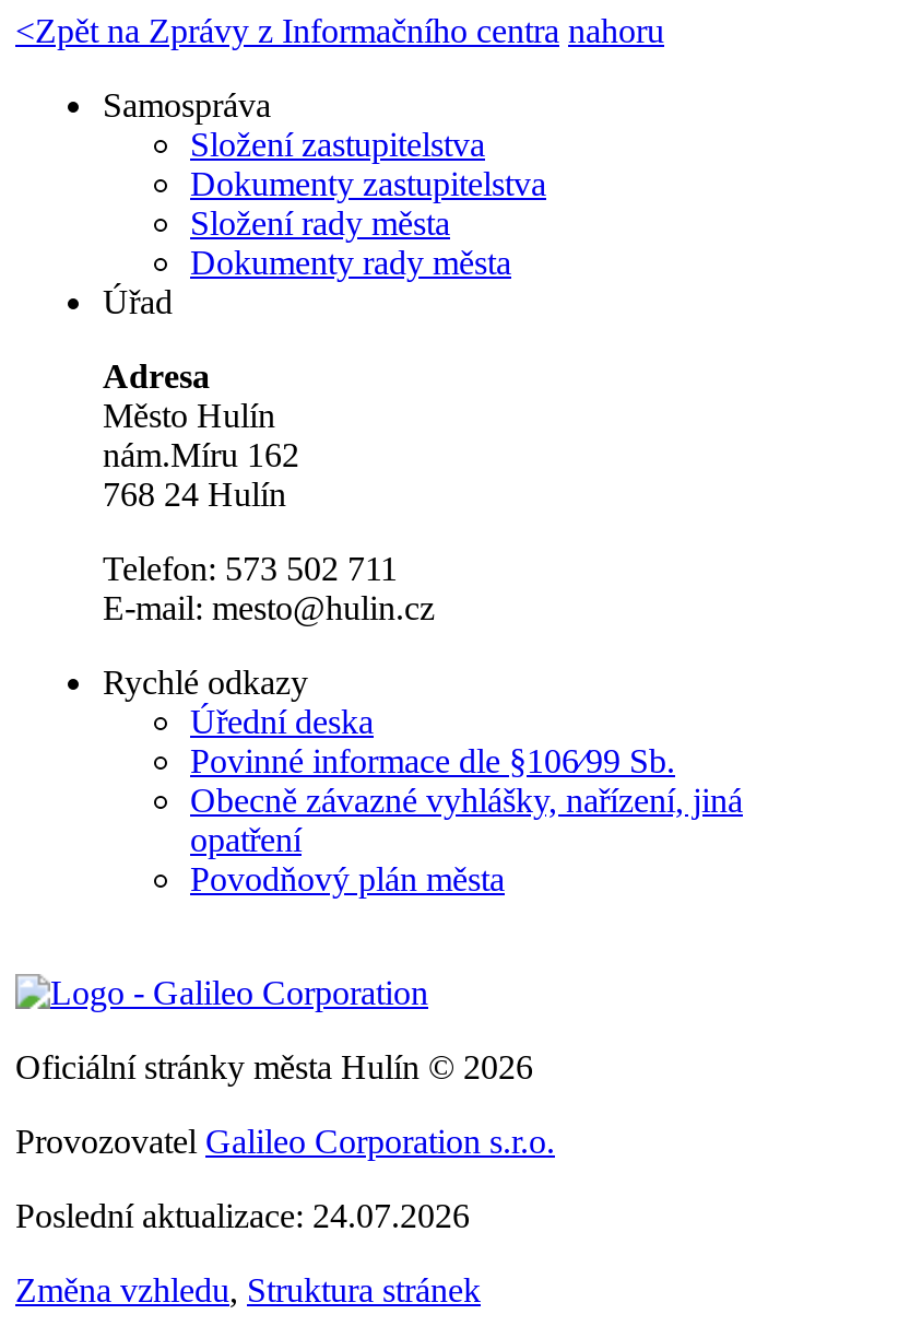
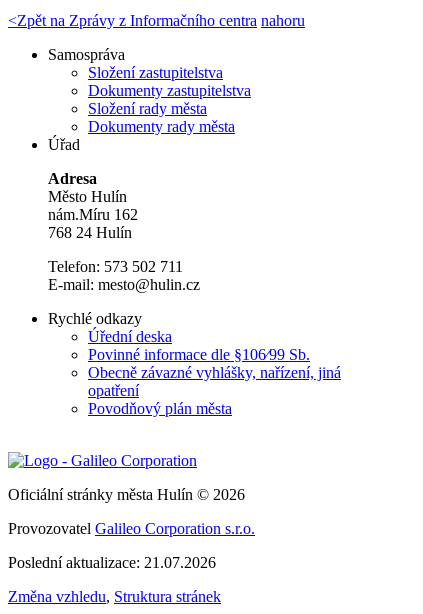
[15,1197,470,1235] Poslední aktualizace: 24.07.2026 -> [8,554,216,571] Poslední aktualizace: 21.07.2026

